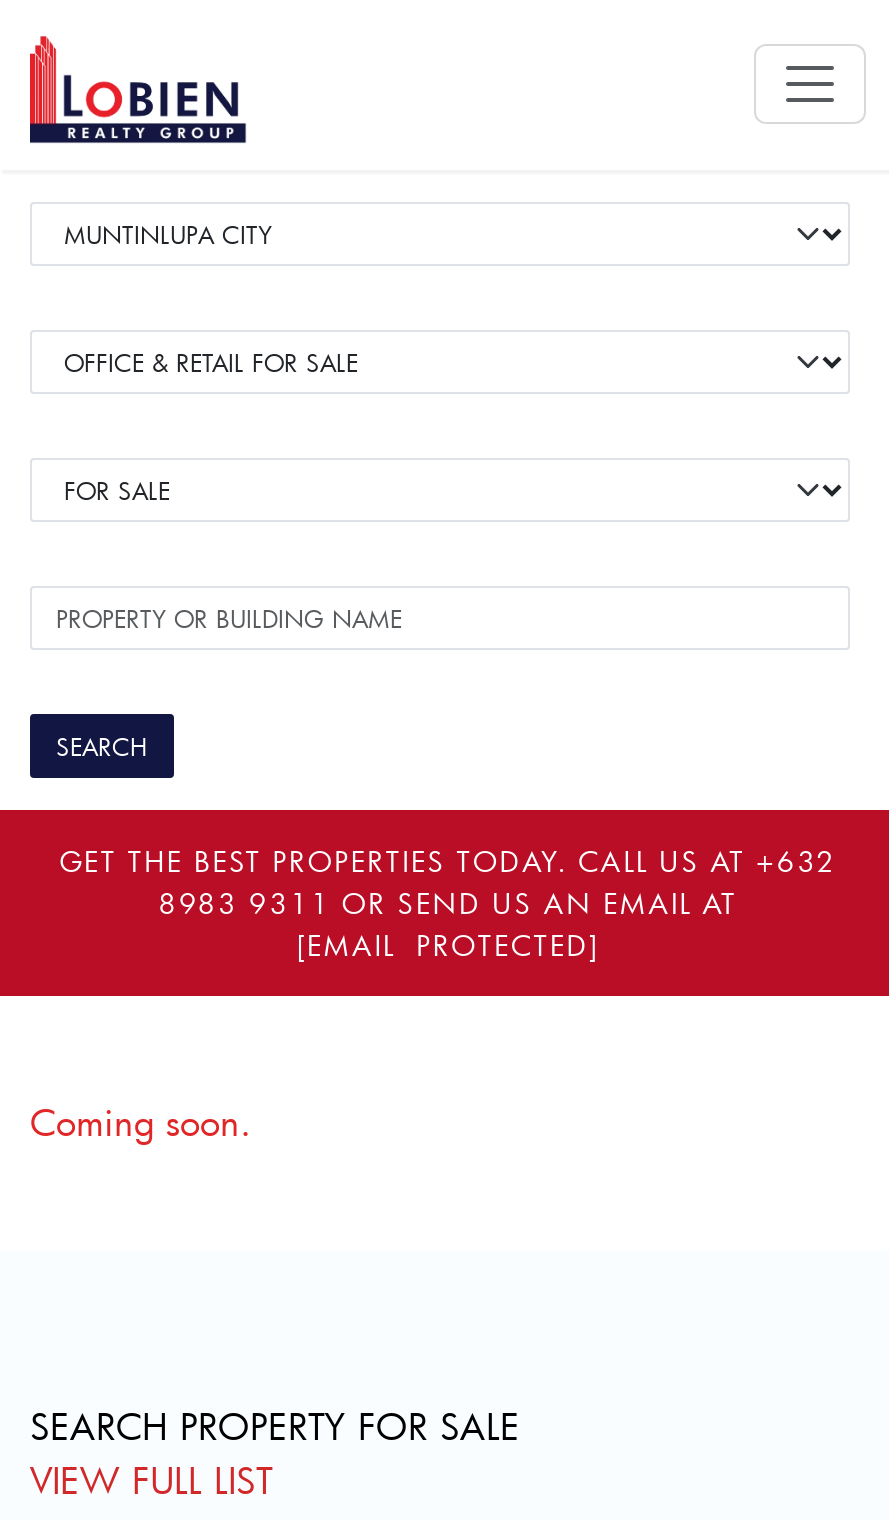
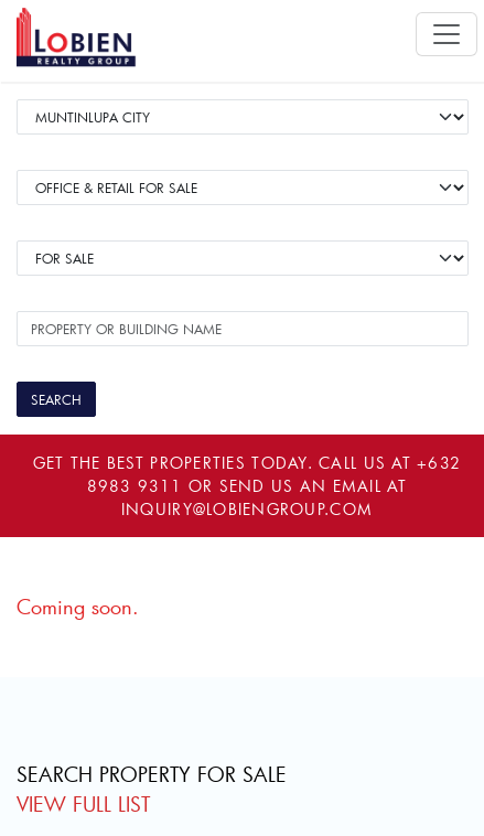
[296,926,600,964] [EMAIL PROTECTED] -> [121,499,373,519] INQUIRY@LOBIENGROUP.COM

